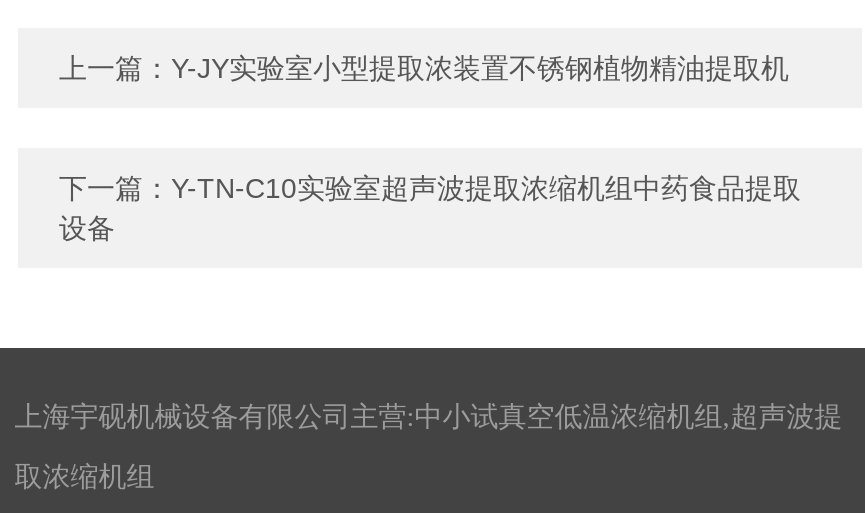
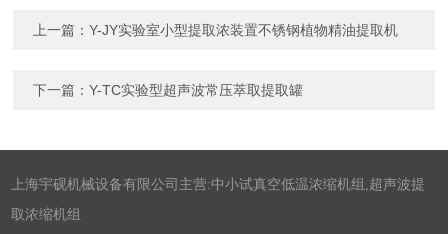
[59,172,801,244] 下一篇：Y-TN-C10实验室超声波提取浓缩机组中药食品提取 | 设备 -> [33,82,303,98] 下一篇：Y-TC实验型超声波常压萃取提取罐

